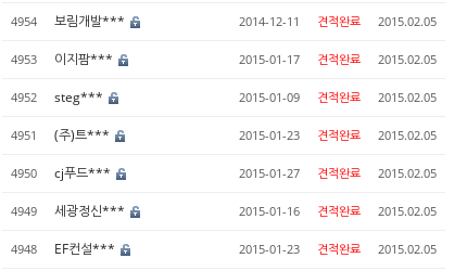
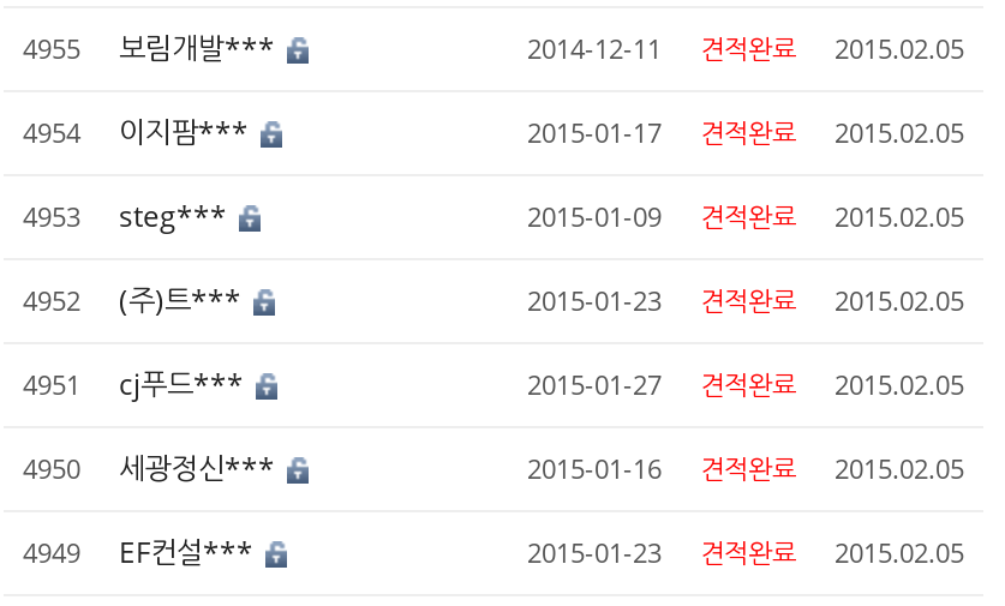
[11,12,128,30] 4954 보림개발*** -> [23,28,282,68] 4955 보림개발***
[11,51,37,67] 4953 -> [23,114,80,150] 4954
[11,88,106,106] 4952 steg*** -> [23,196,234,236] 4953 steg***
[11,126,113,144] 4951 (주)트*** -> [23,280,249,320] 4952 (주)트***
[11,165,37,181] 4950 -> [23,366,80,402] 4951
[11,202,128,220] 4949 세광정신*** -> [23,448,282,488] 4950 세광정신***
[11,241,37,257] 4948 -> [23,534,80,570] 4949

